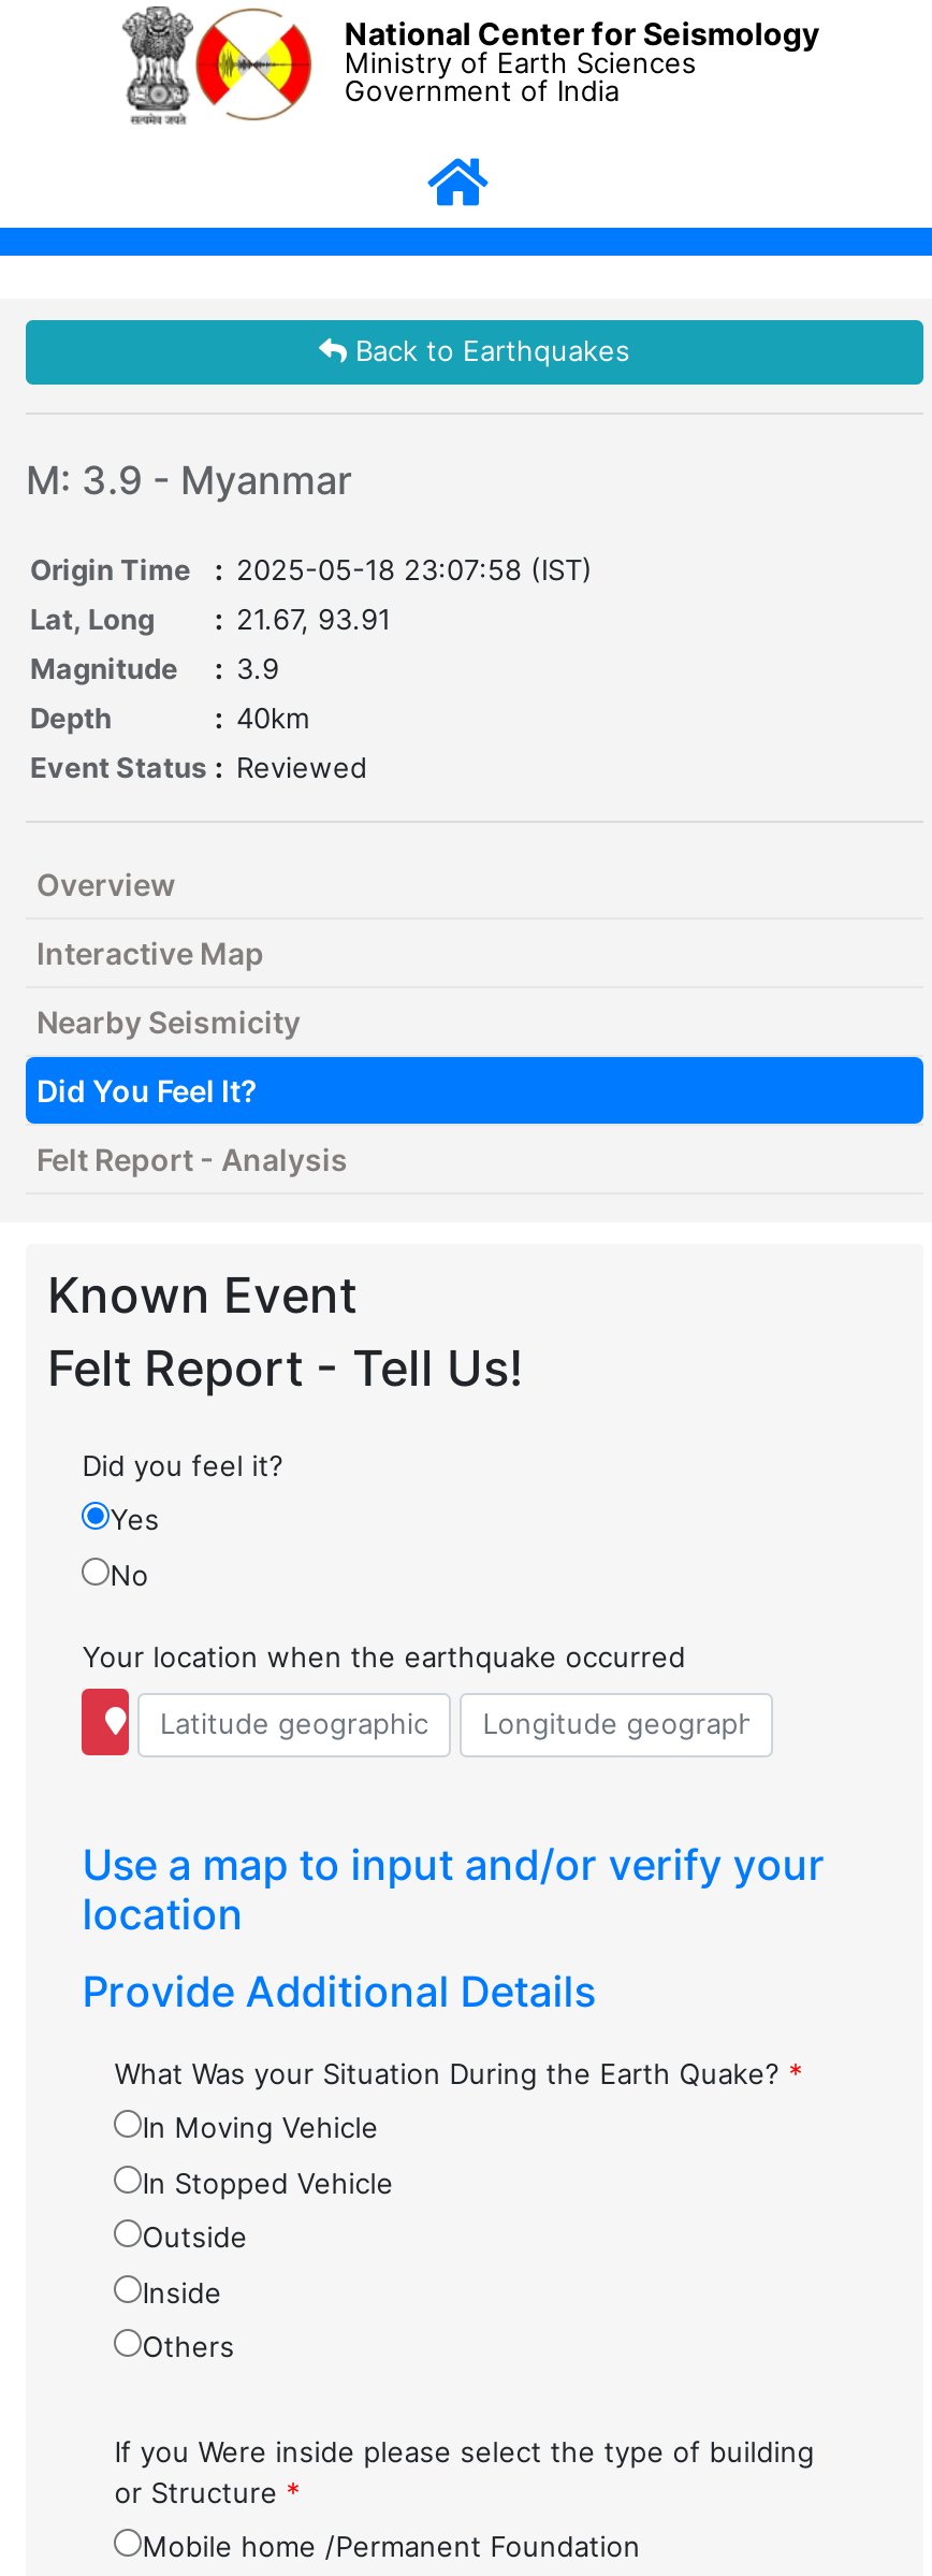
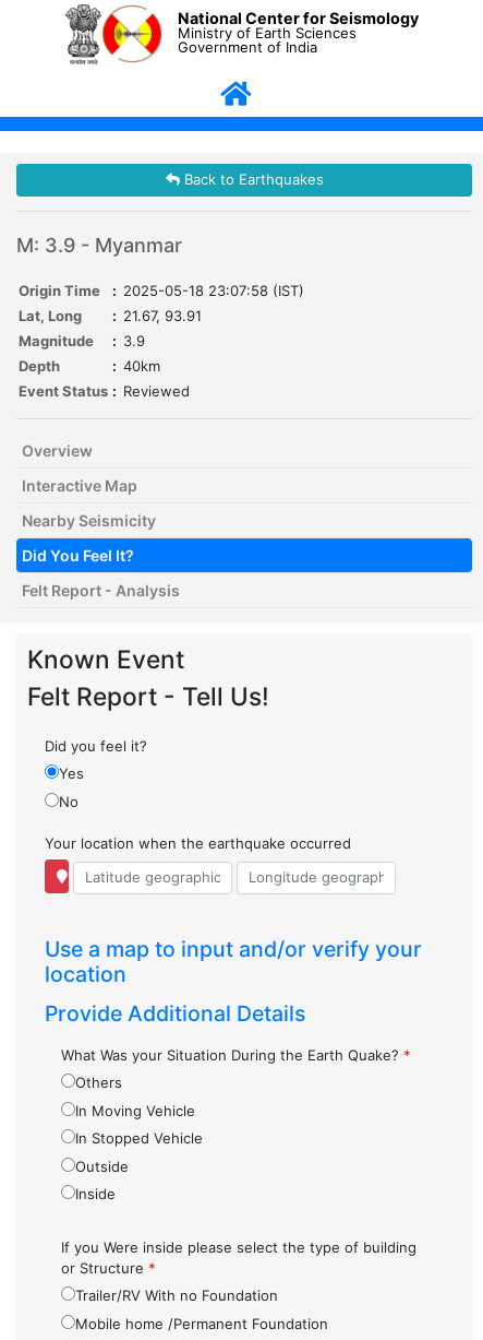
moved [142,2329,235,2364] -> [75,1074,122,1091]: Others
none -> [75,1287,278,1304] Trailer/RV With no Foundation

